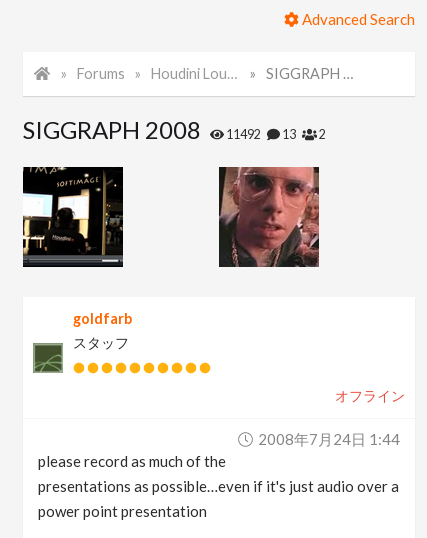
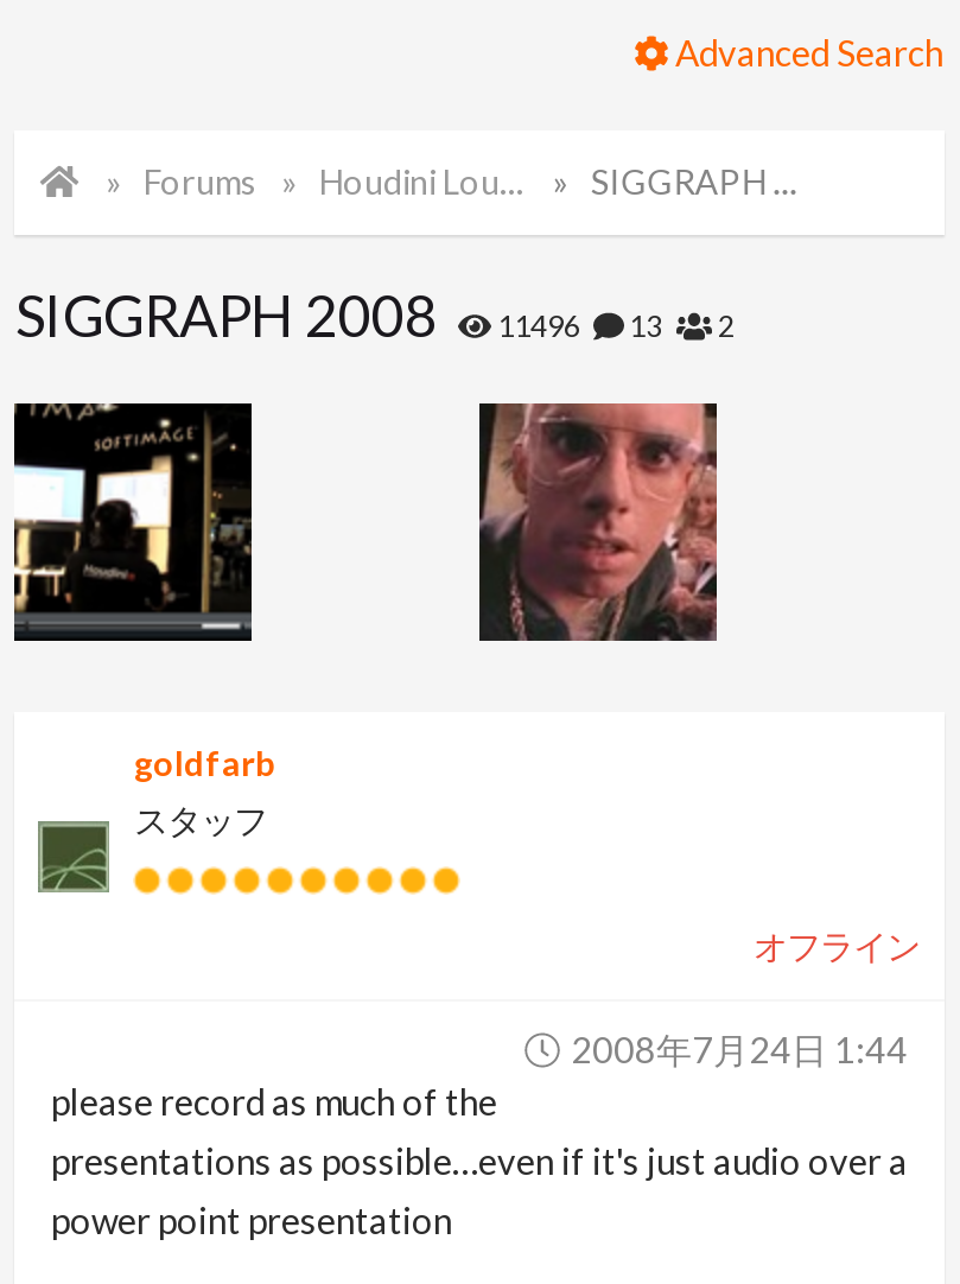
[224,127,267,142] 11492 -> [492,309,594,344] 11496

